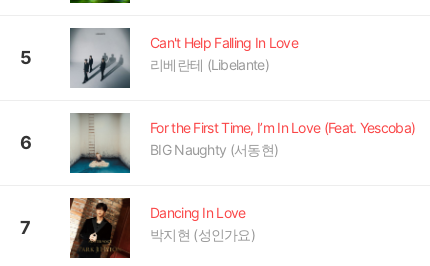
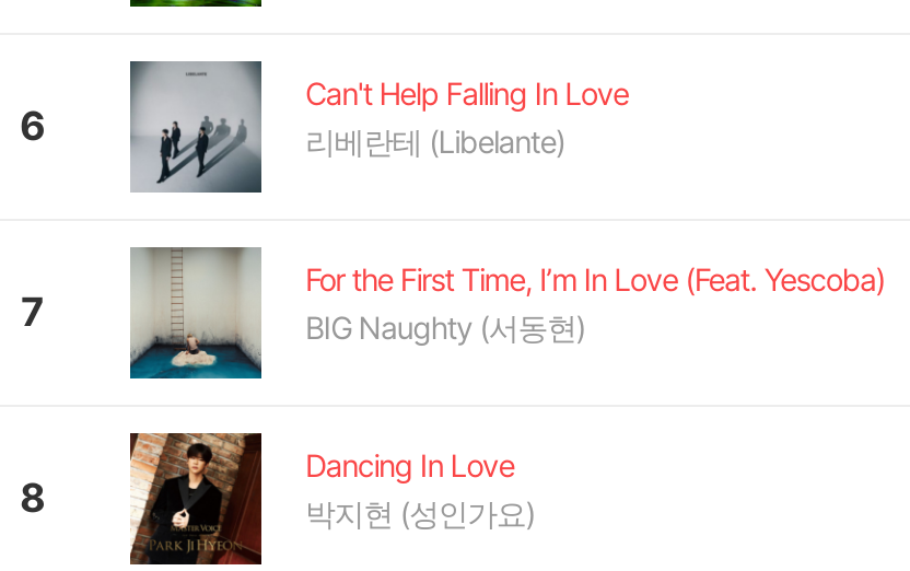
[19,47,30,68] 5 -> [20,103,44,149] 6
[19,132,30,153] 6 -> [21,289,43,335] 7
[20,217,30,238] 7 -> [20,475,44,521] 8

